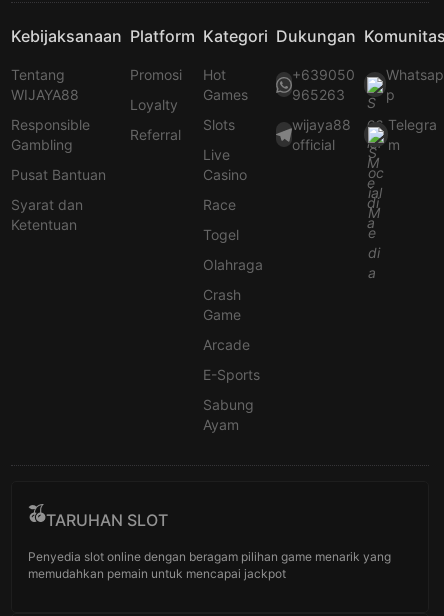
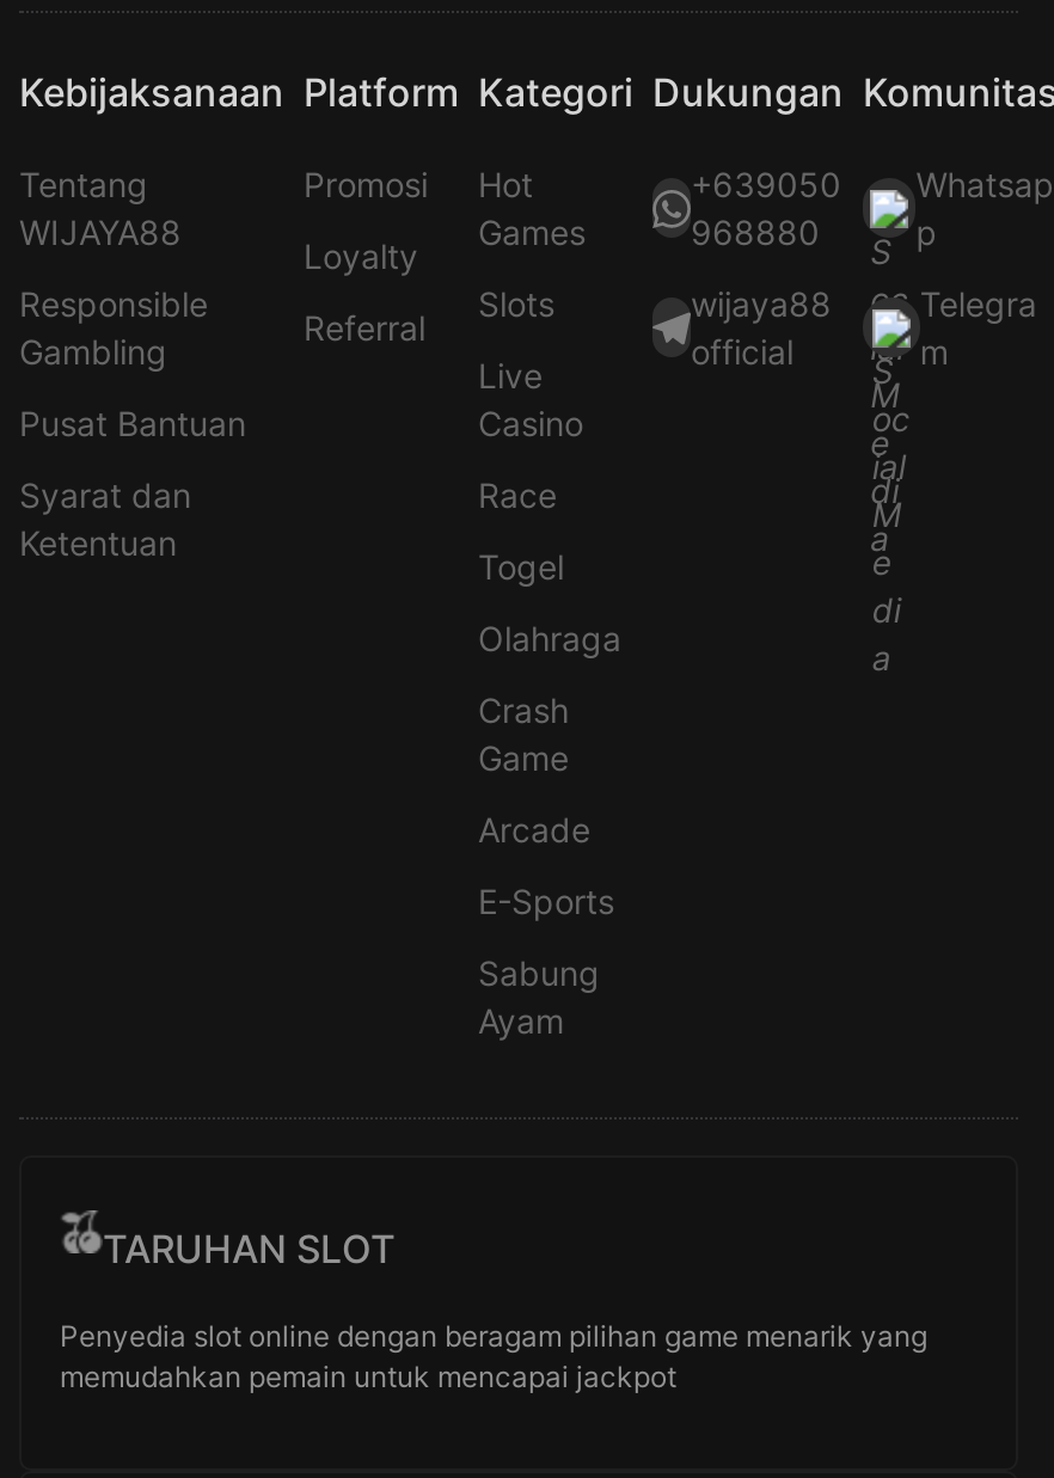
[292,86,345,103] 965263 -> [691,211,820,252] 968880

